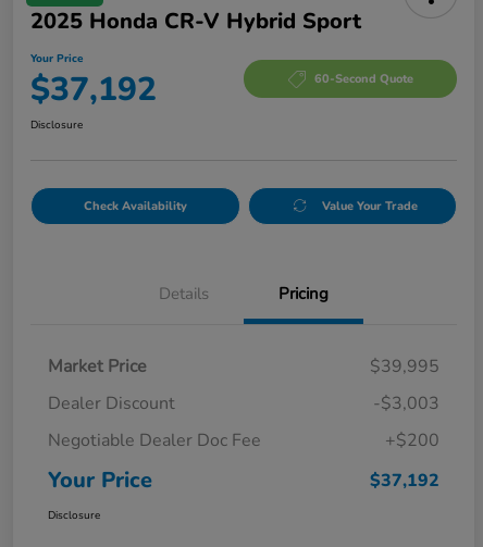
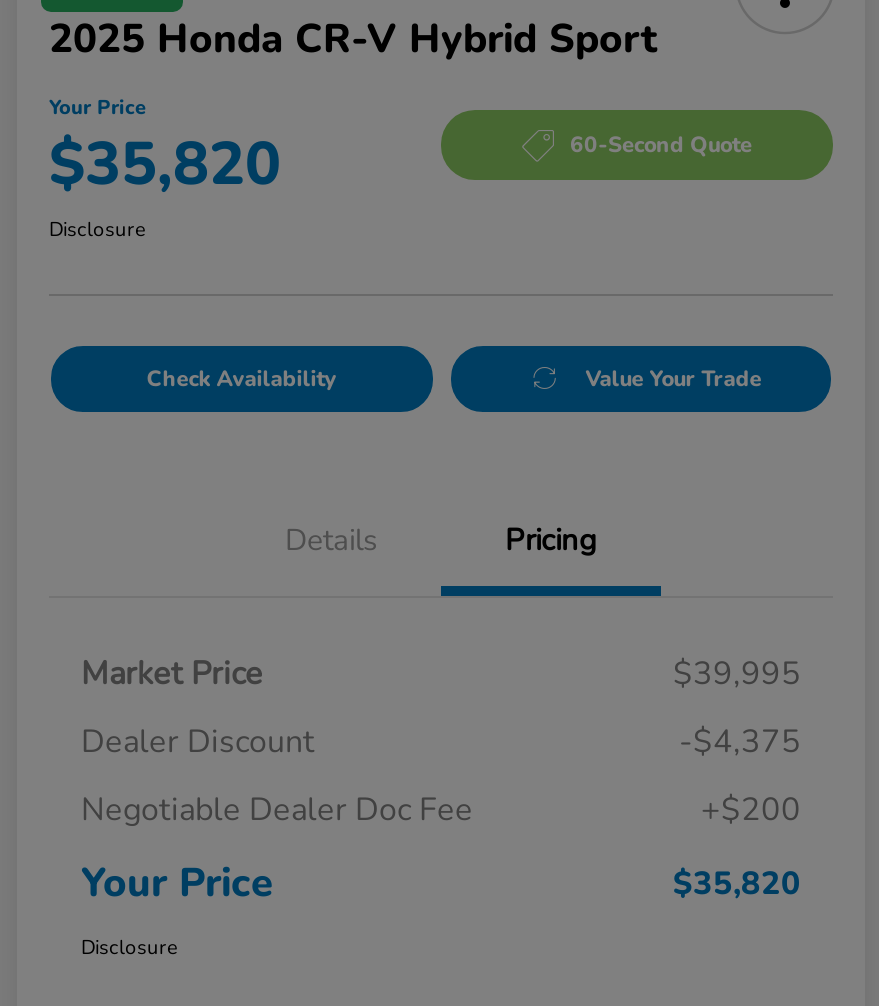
[30,67,157,112] $37,192 -> [49,124,281,206] $35,820
[373,391,439,415] -$3,003 -> [679,720,801,764] -$4,375
[370,468,439,492] $37,192 -> [673,862,801,906] $35,820

